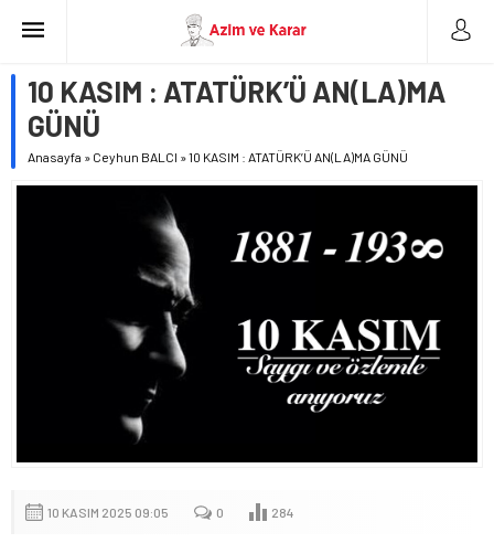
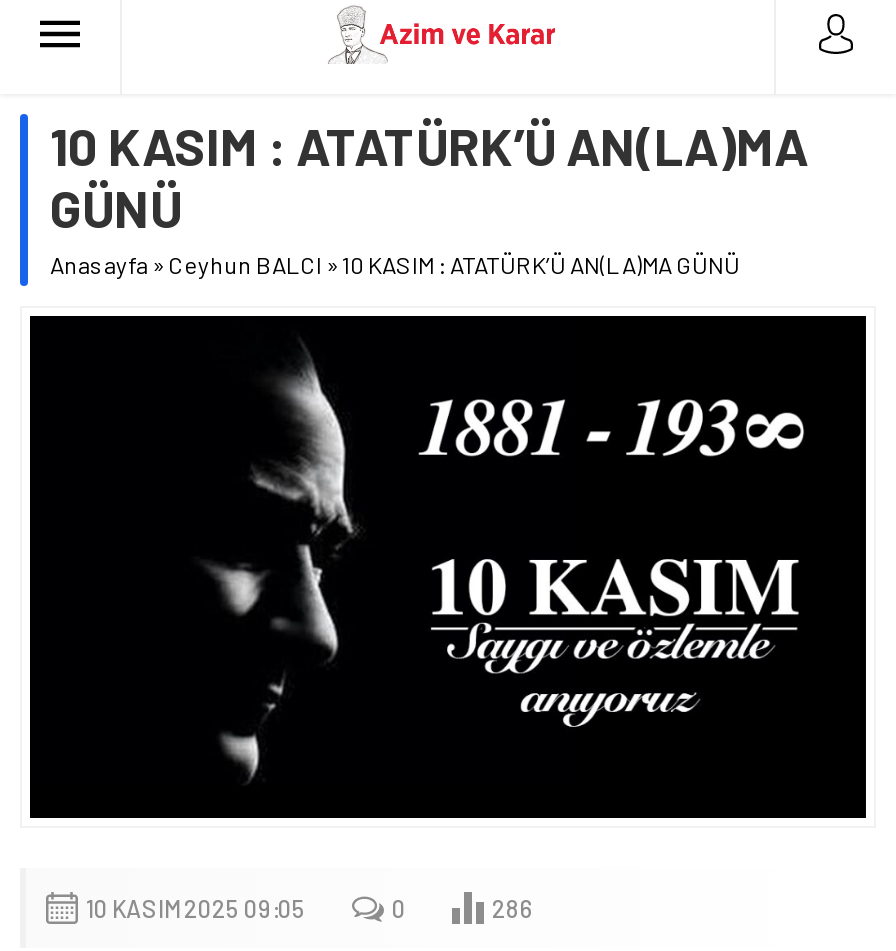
[271,504,294,520] 284 -> [492,894,534,922] 286

